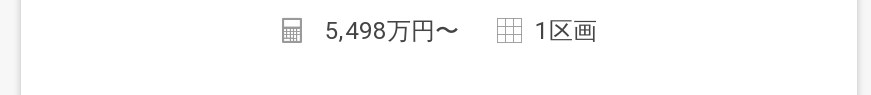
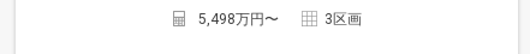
[535,17,597,45] 1区画 -> [324,11,362,28] 3区画

